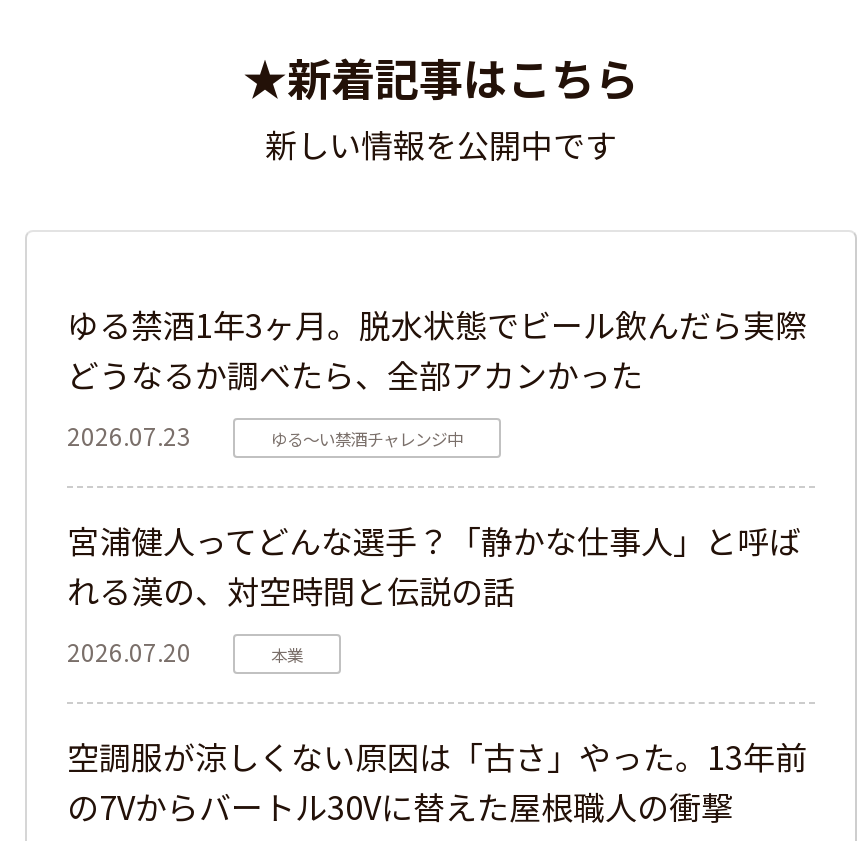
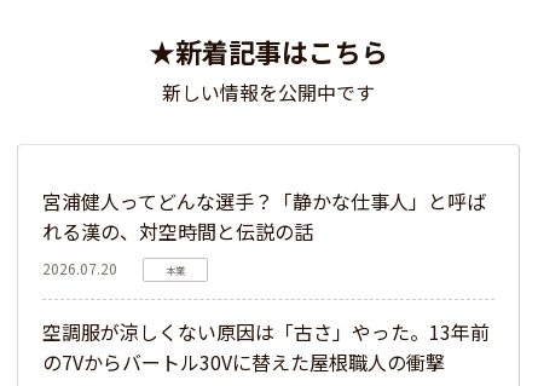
[67,300,807,452] ゆる禁酒1年3ヶ月。脱水状態でビール飲んだら実際 | どうなるか調べたら、全部アカンかった | 2026.07.23 | ゆる～い禁酒チャレンジ中 -> none

